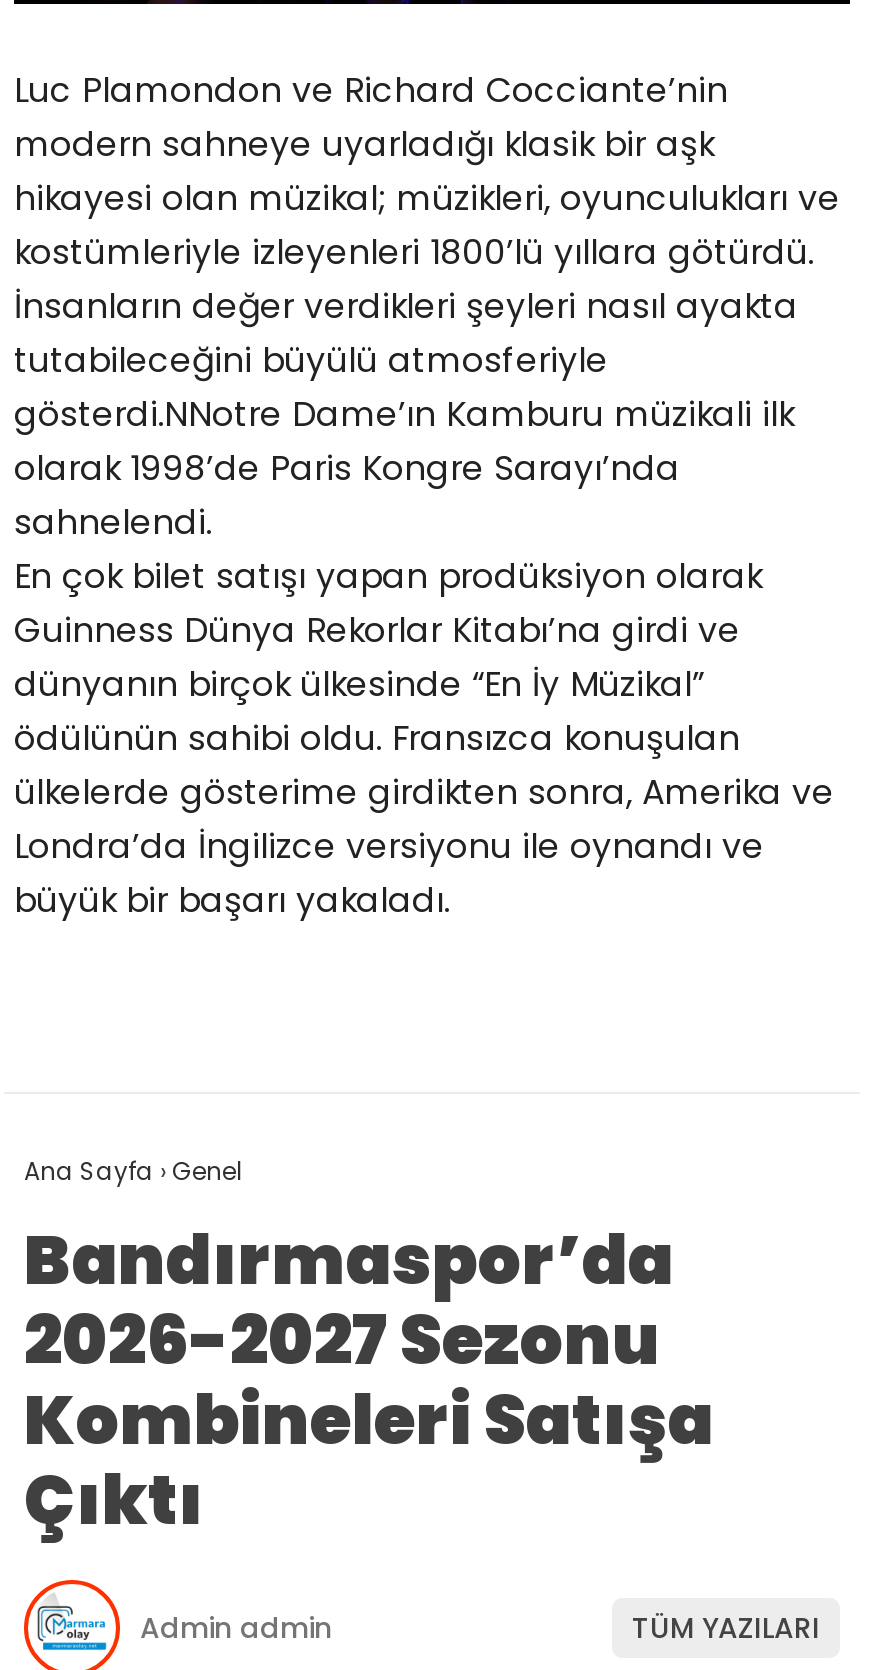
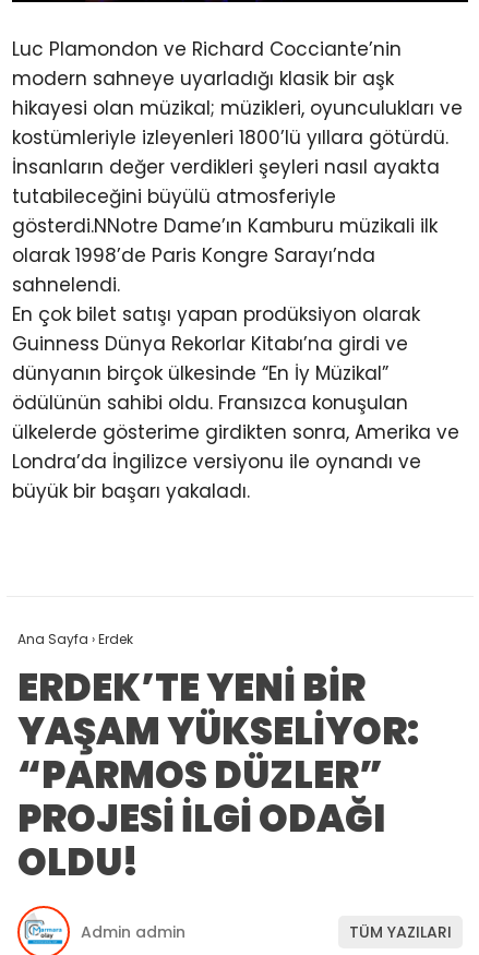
[24,1155,714,1549] Ana Sayfa › Genel | Bandırmaspor’da | 2026-2027 Sezonu | Kombineleri Satışa | Çıktı -> [17,630,419,889] Ana Sayfa › Erdek | ERDEK’TE YENİ BİR | YAŞAM YÜKSELİYOR: | “PARMOS DÜZLER” | PROJESİ İLGİ ODAĞI | OLDU!

